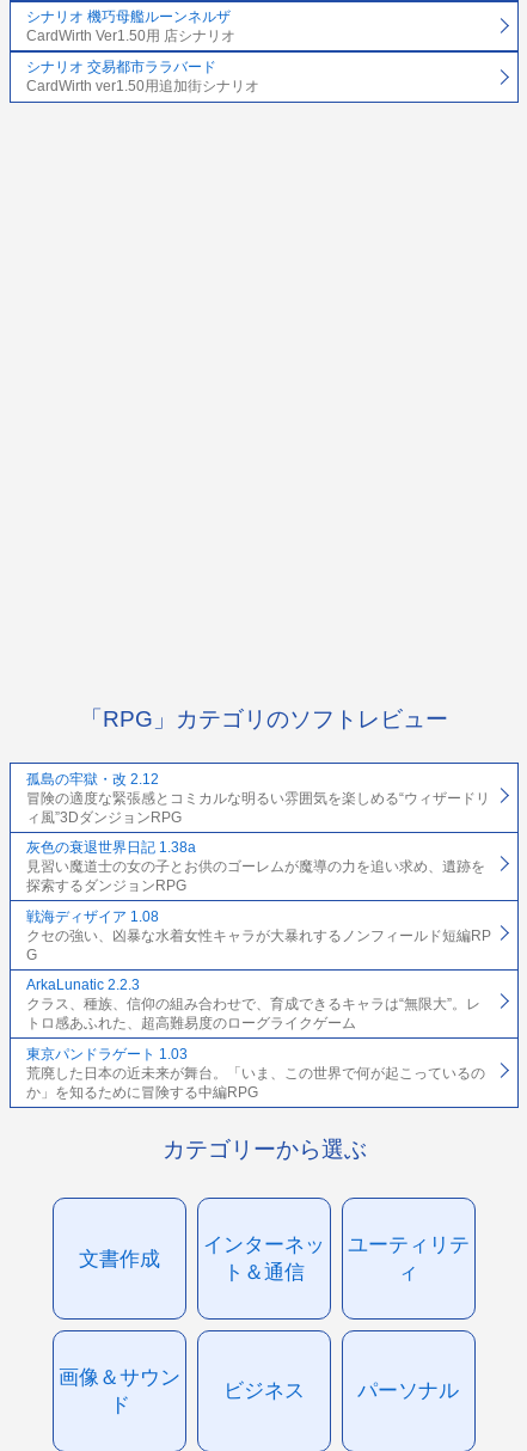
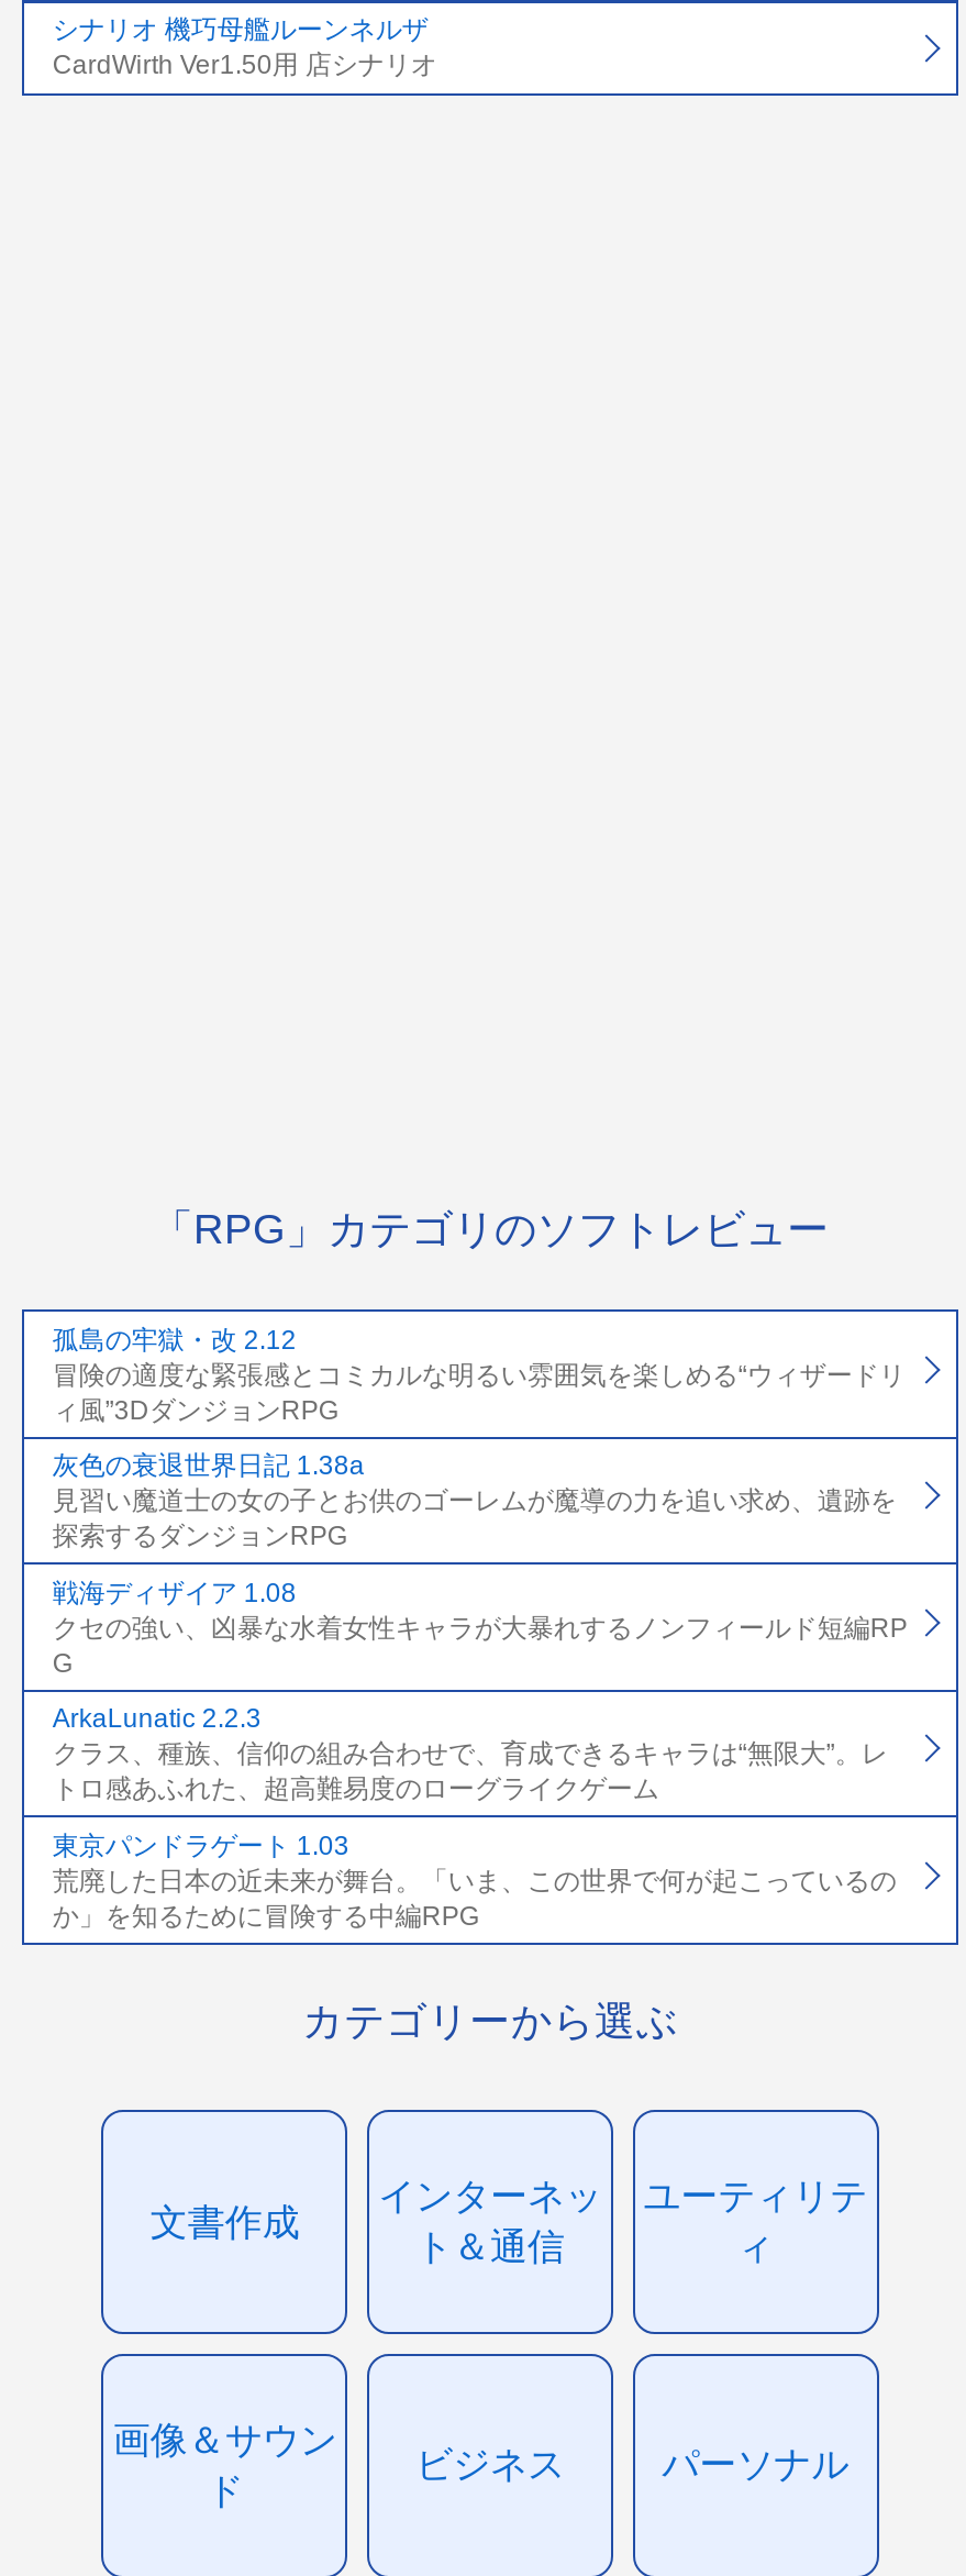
[26,59,259,95] シナリオ 交易都市ララバード | CardWirth ver1.50用追加街シナリオ -> none

